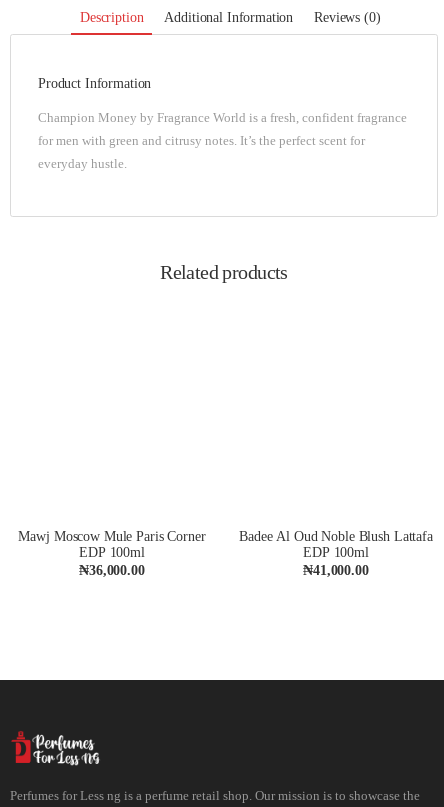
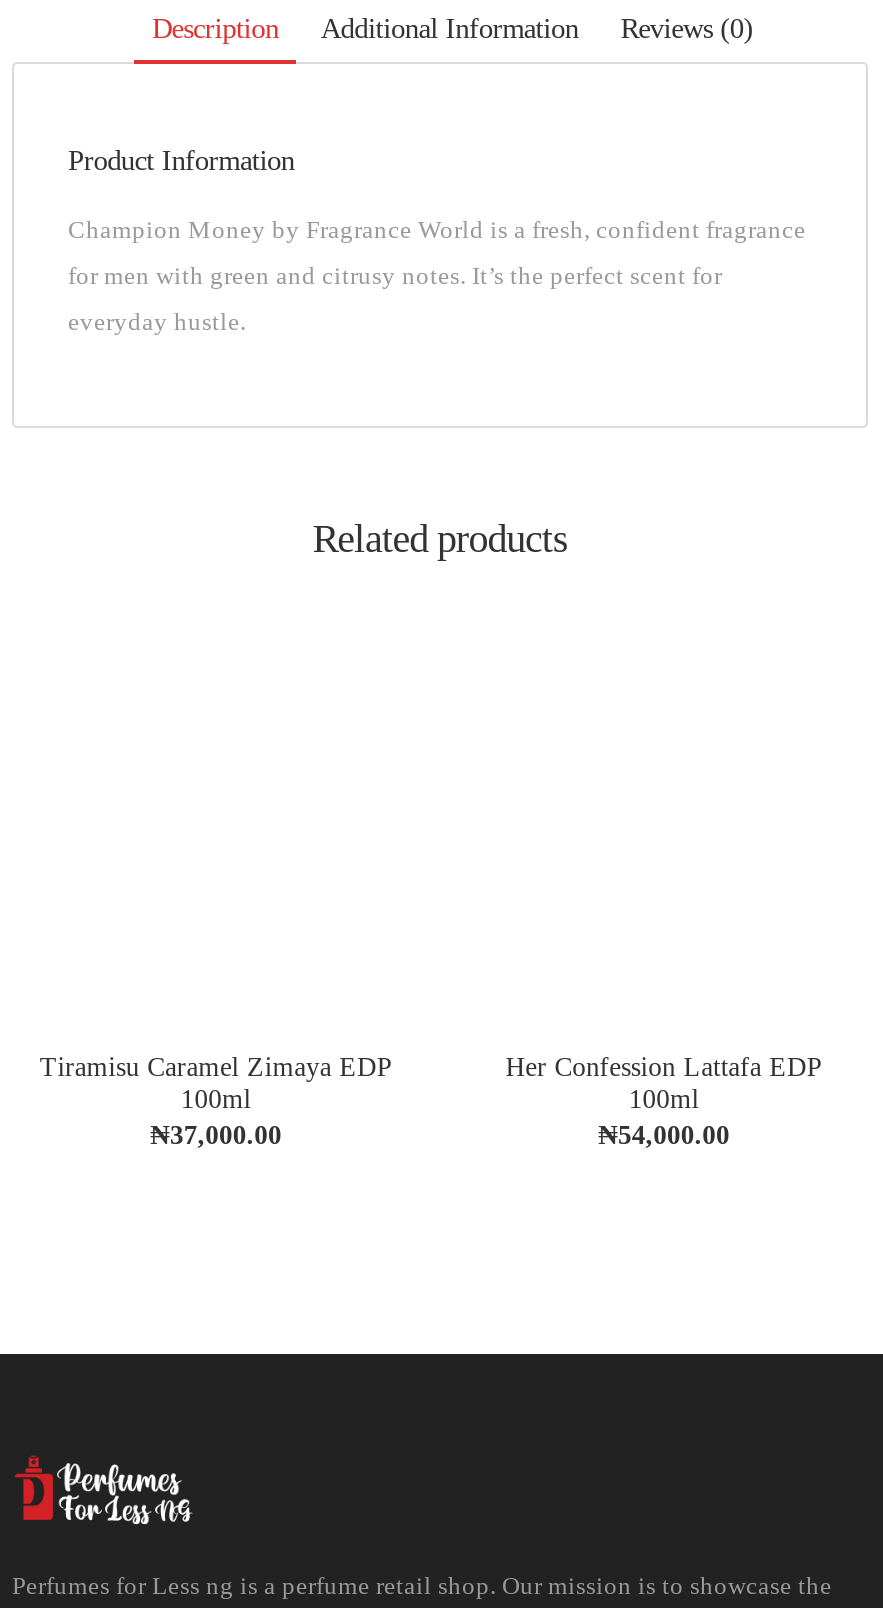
[18,529,205,578] Mawj Moscow Mule Paris Corner | EDP 100ml | ₦36,000.00 -> [40,1052,392,1149] Tiramisu Caramel Zimaya EDP | 100ml | ₦37,000.00
[239,529,433,578] Badee Al Oud Noble Blush Lattafa | EDP 100ml | ₦41,000.00 -> [506,1052,822,1149] Her Confession Lattafa EDP | 100ml | ₦54,000.00

